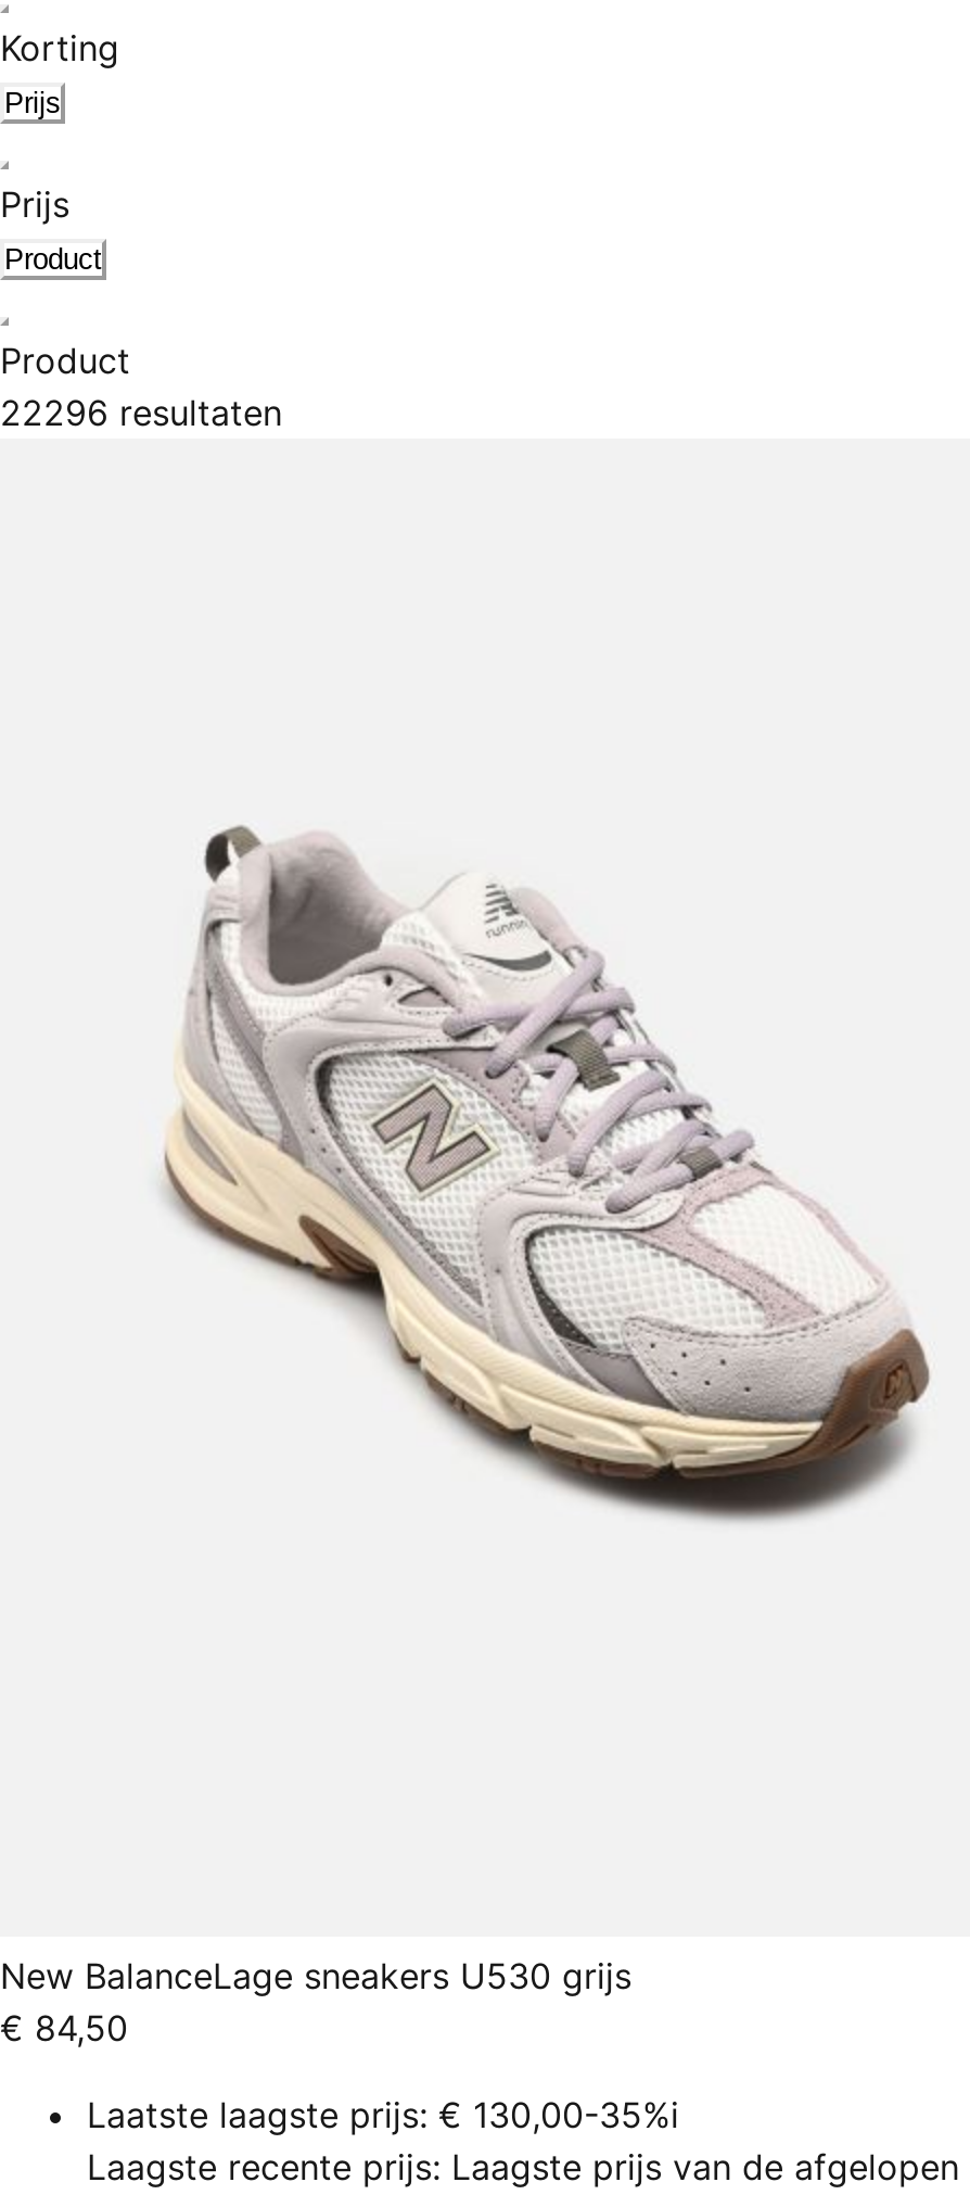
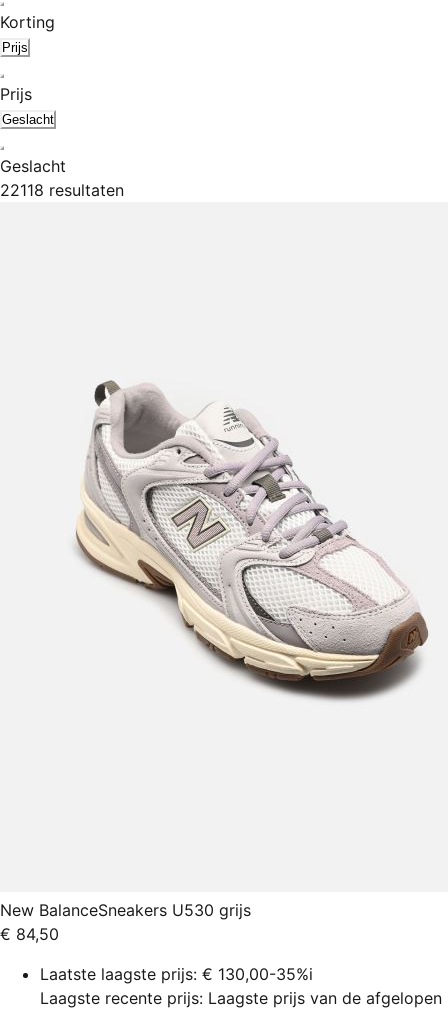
[4,243,102,276] Product -> [2,112,54,127] Geslacht
[0,338,282,434] Product | 22296 resultaten -> [0,156,124,200] Geslacht | 22118 resultaten
[0,1954,631,1997] New BalanceLage sneakers U530 grijs -> [0,900,251,920] New BalanceSneakers U530 grijs

